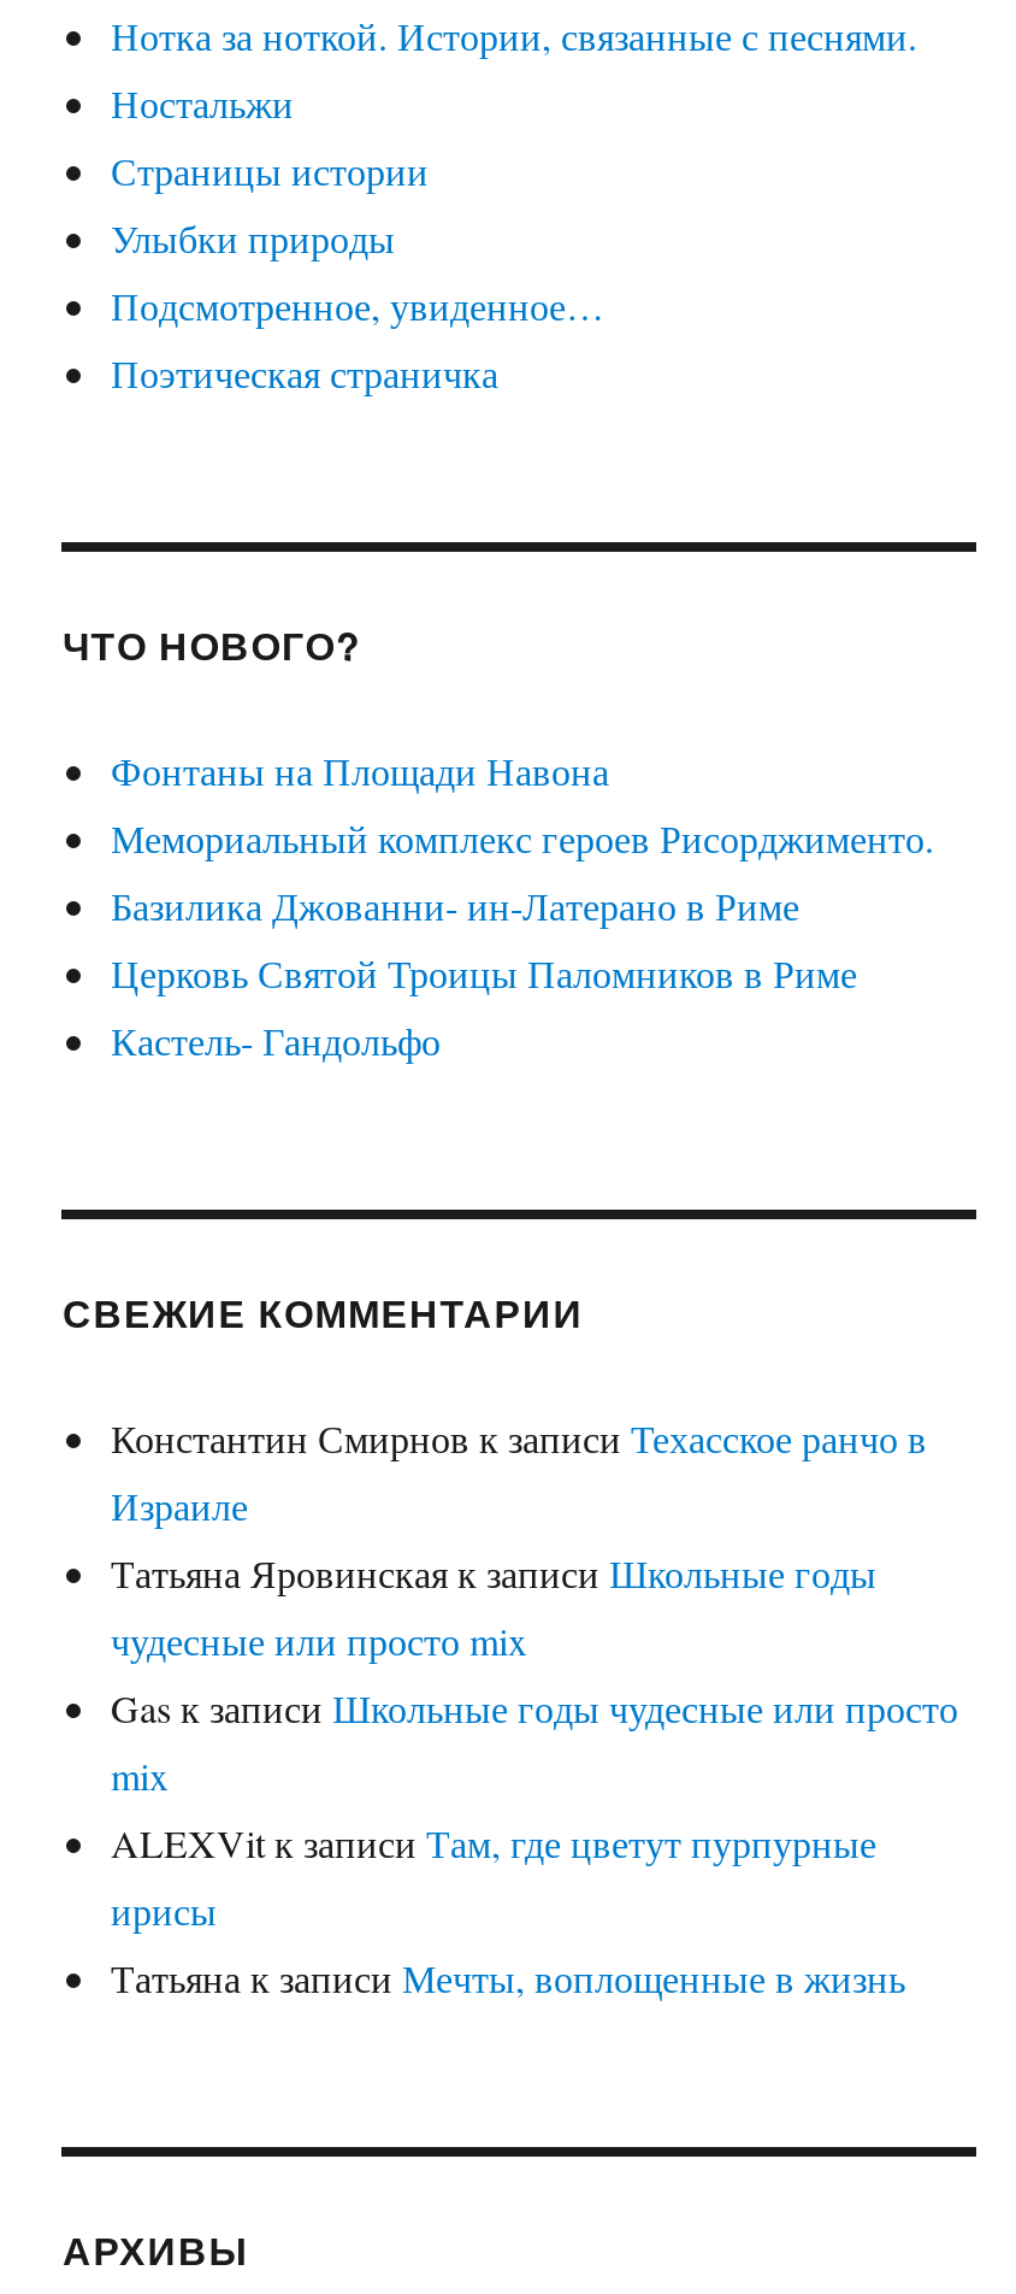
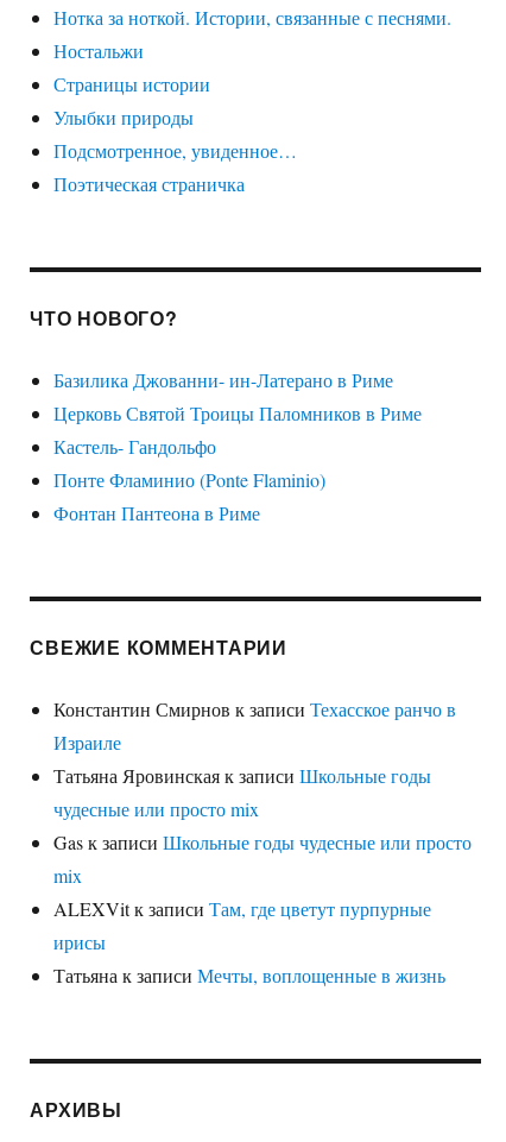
[111,744,934,862] Фонтаны на Площади Навона | Мемориальный комплекс героев Рисорджименто. -> none
moved [111,879,857,1065] -> [54,367,422,458]: Базилика Джованни- ин-Латерано в Риме | Церковь Святой Троицы Паломников в Риме | Кастель- Гандольфо
none -> [54,467,326,525] Понте Фламинио (Ponte Flaminio) | Фонтан Пантеона в Риме

